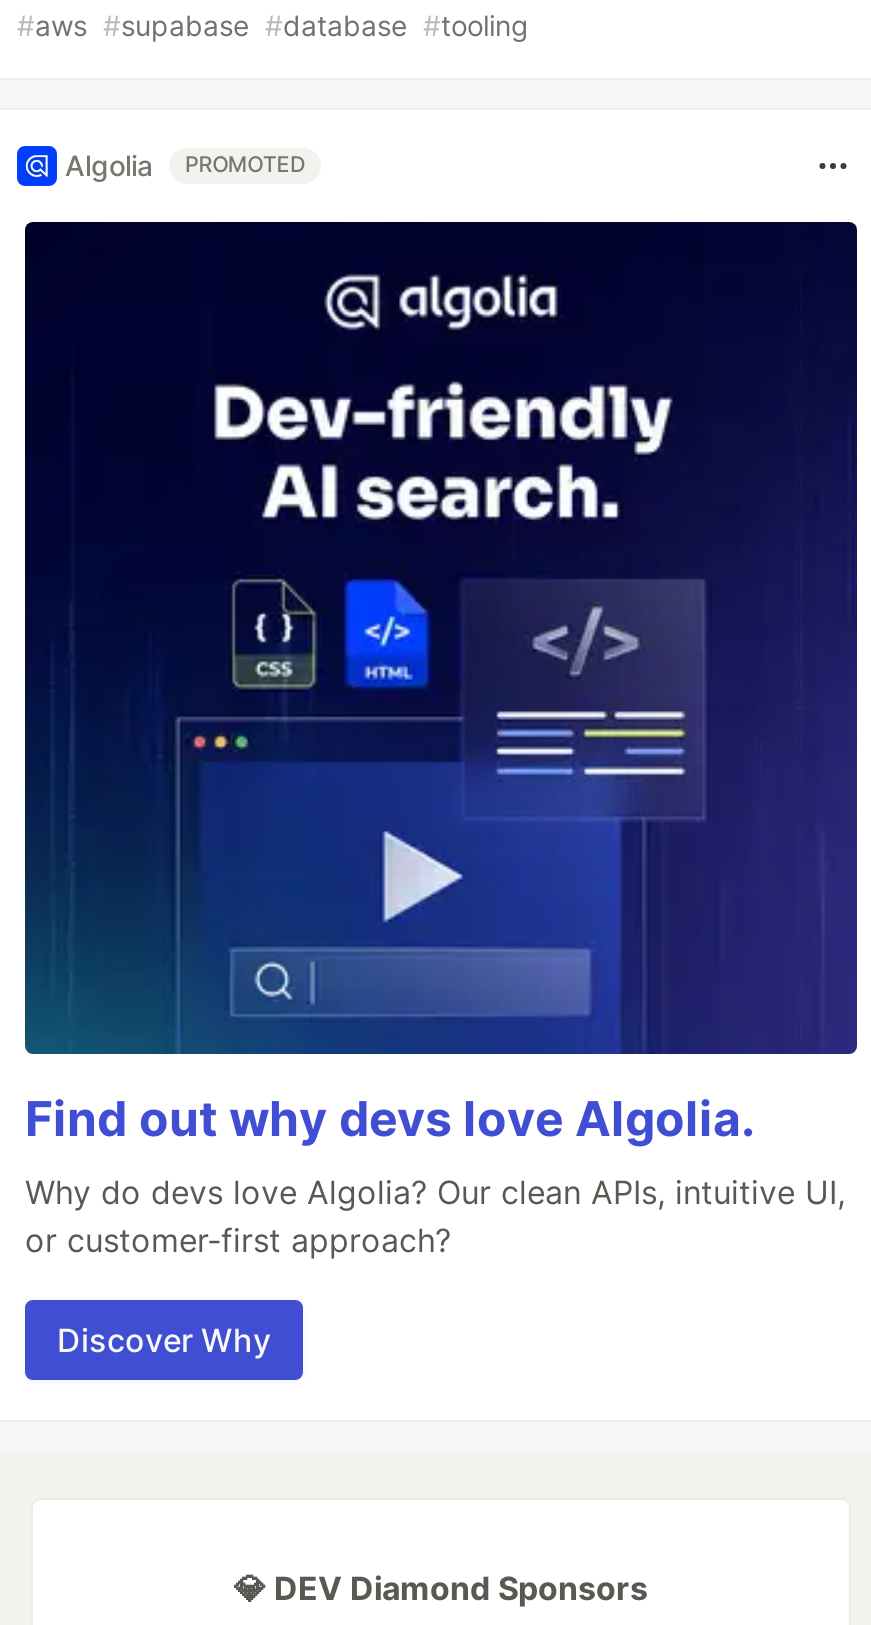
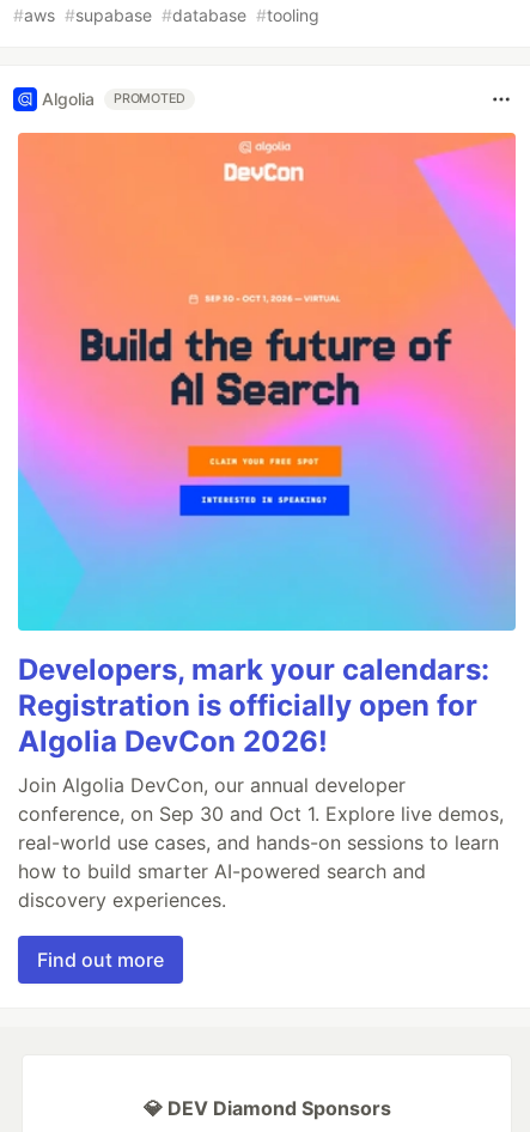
[23,220,859,1260] [image] | Find out why devs love Algolia. | Why do devs love Algolia? Our clean APIs, intuitive UI, | or customer-first approach? -> [17,132,517,912] [image] | Developers, mark your calendars: | Registration is officially open for | Algolia DevCon 2026! | Join Algolia DevCon, our annual developer | conference, on Sep 30 and Oct 1. Explore live demos, | real-world use cases, and hands-on sessions to learn | how to build smarter AI-powered search and | discovery experiences.
[57,1320,271,1360] Discover Why -> [37,948,164,972] Find out more

